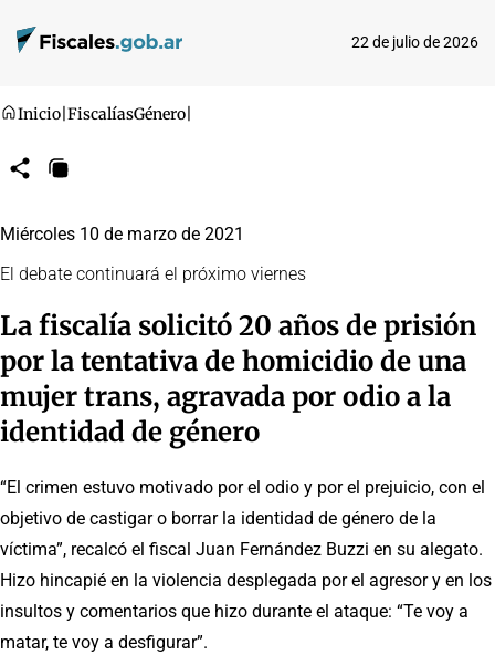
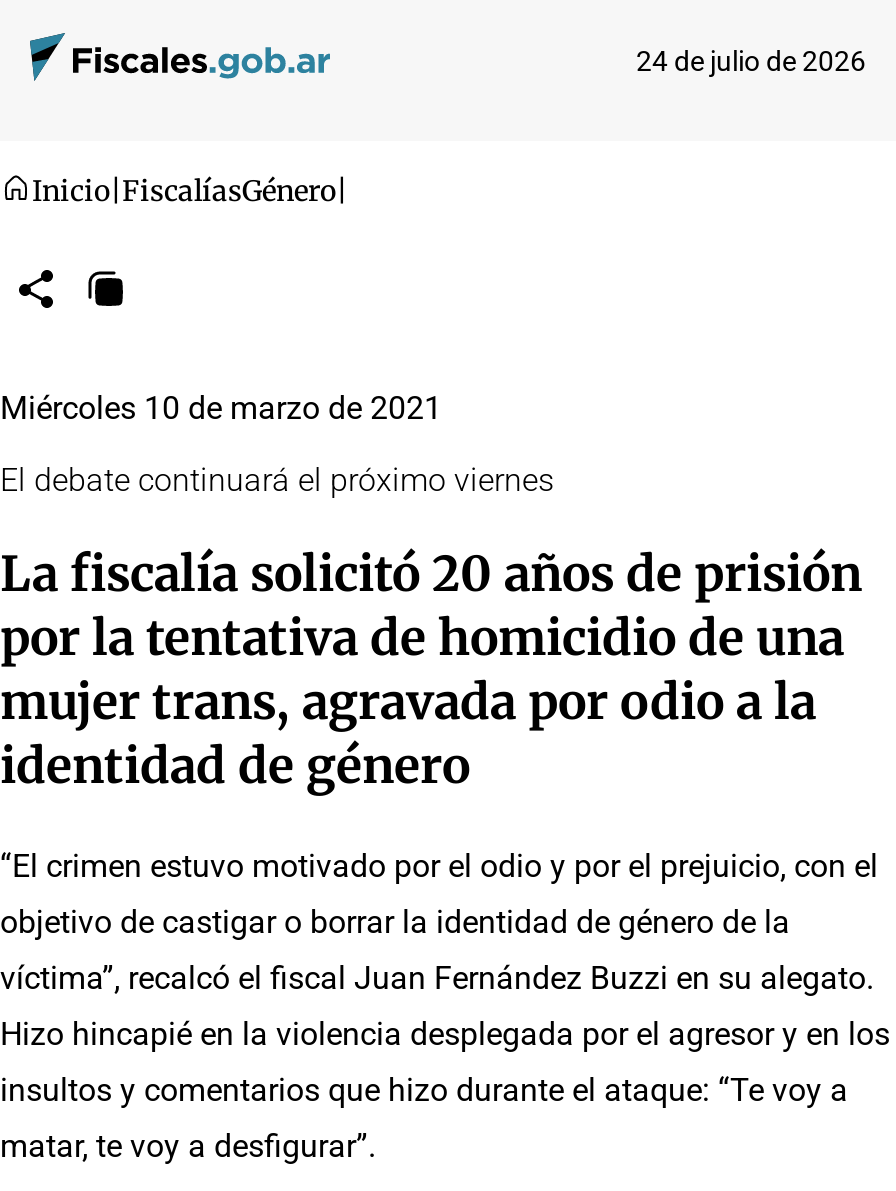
[351,33,478,51] 22 de julio de 2026 -> [636,45,866,77] 24 de julio de 2026

